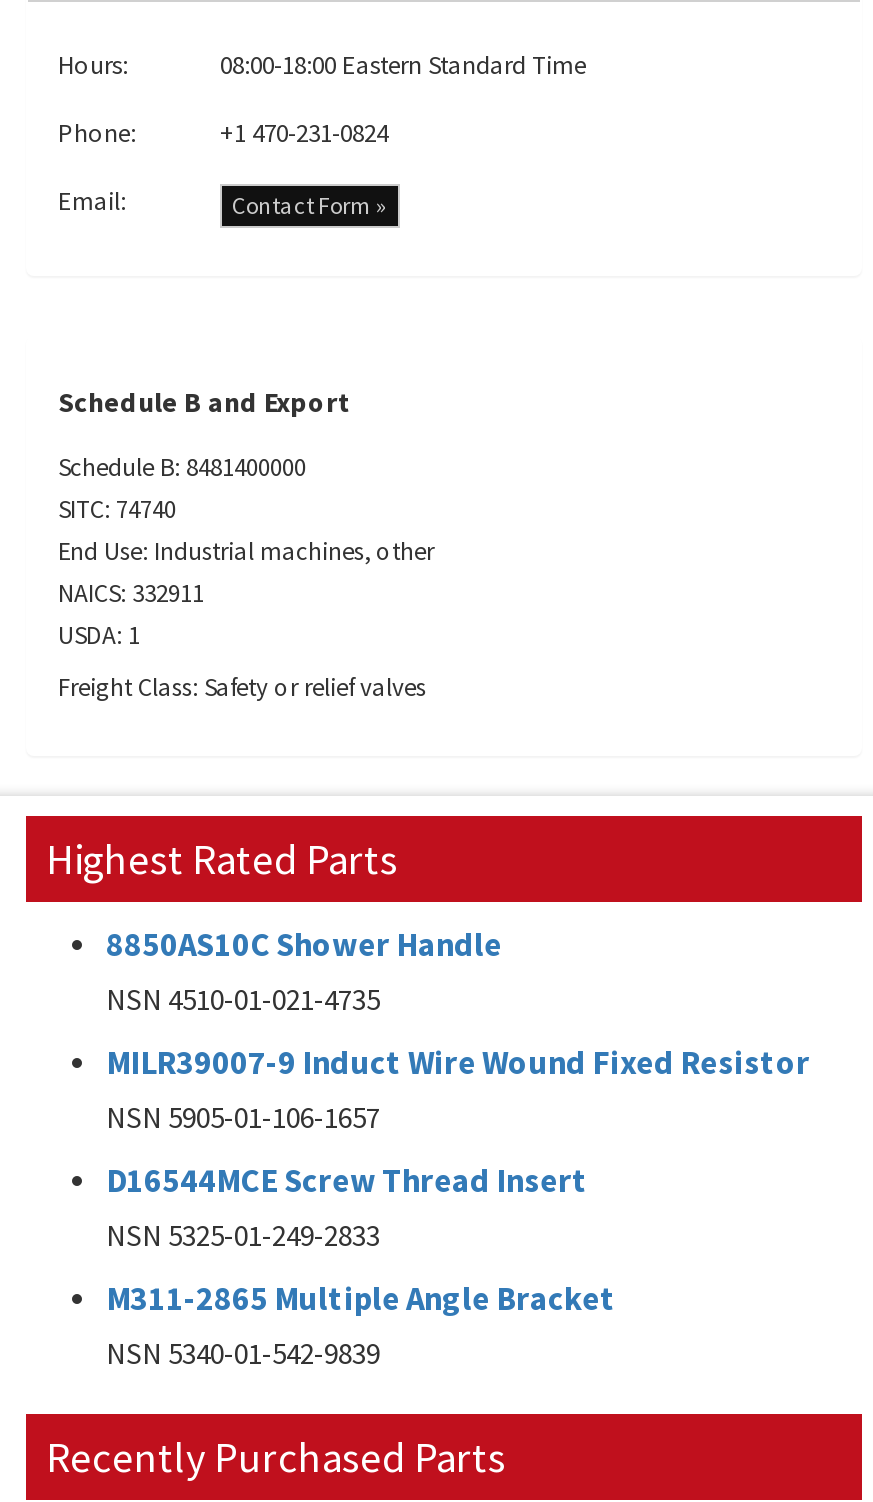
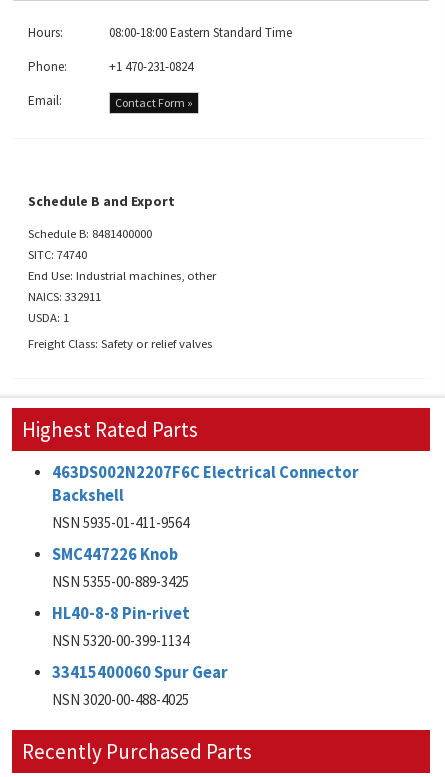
[106,924,502,1018] 8850AS10C Shower Handle | NSN 4510-01-021-4735 -> [52,462,359,532] 463DS002N2207F6C Electrical Connector | Backshell | NSN 5935-01-411-9564
[106,1042,810,1136] MILR39007-9 Induct Wire Wound Fixed Resistor | NSN 5905-01-106-1657 -> [52,544,189,591] SMC447226 Knob | NSN 5355-00-889-3425
[106,1160,588,1254] D16544MCE Screw Thread Insert | NSN 5325-01-249-2833 -> [52,603,190,650] HL40-8-8 Pin-rivet | NSN 5320-00-399-1134
[106,1278,616,1372] M311-2865 Multiple Angle Bracket | NSN 5340-01-542-9839 -> [52,662,228,709] 33415400060 Spur Gear | NSN 3020-00-488-4025

